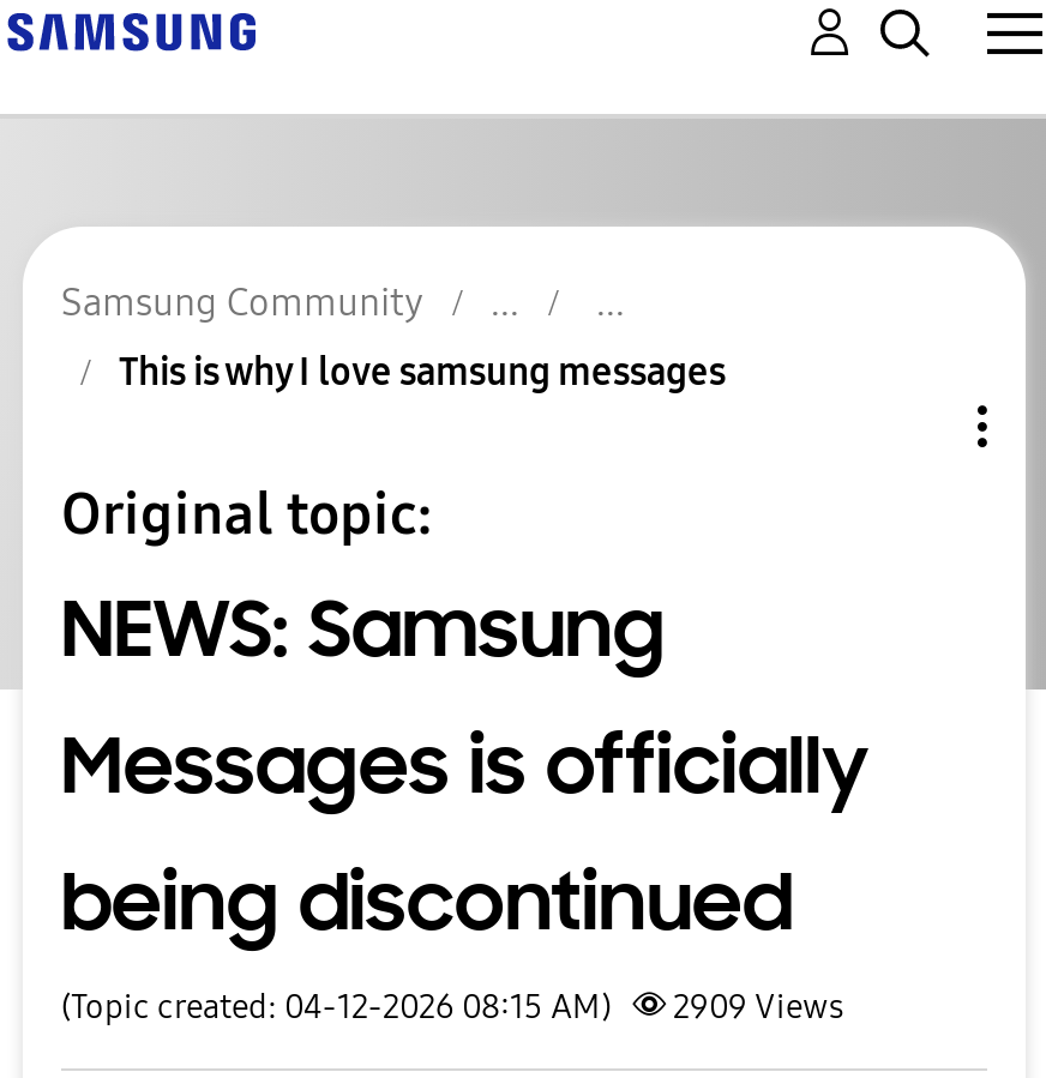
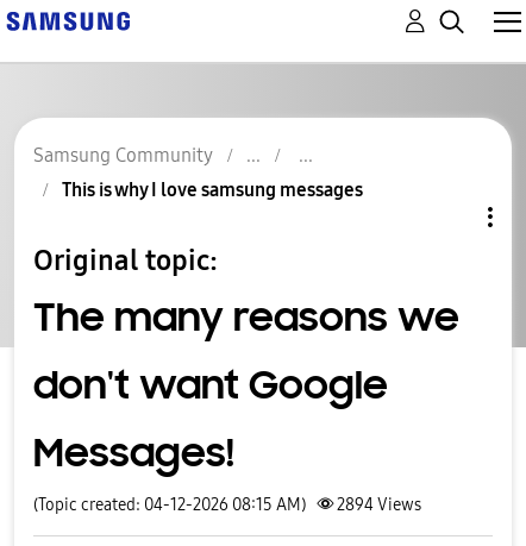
[61,578,870,952] NEWS: Samsung | Messages is officially | being discontinued -> [33,292,459,478] The many reasons we | don't want Google | Messages!
[61,987,843,1028] (Topic created: 04-12-2026 08:15 AM) 2909 Views -> [33,495,421,515] (Topic created: 04-12-2026 08:15 AM) 2894 Views

